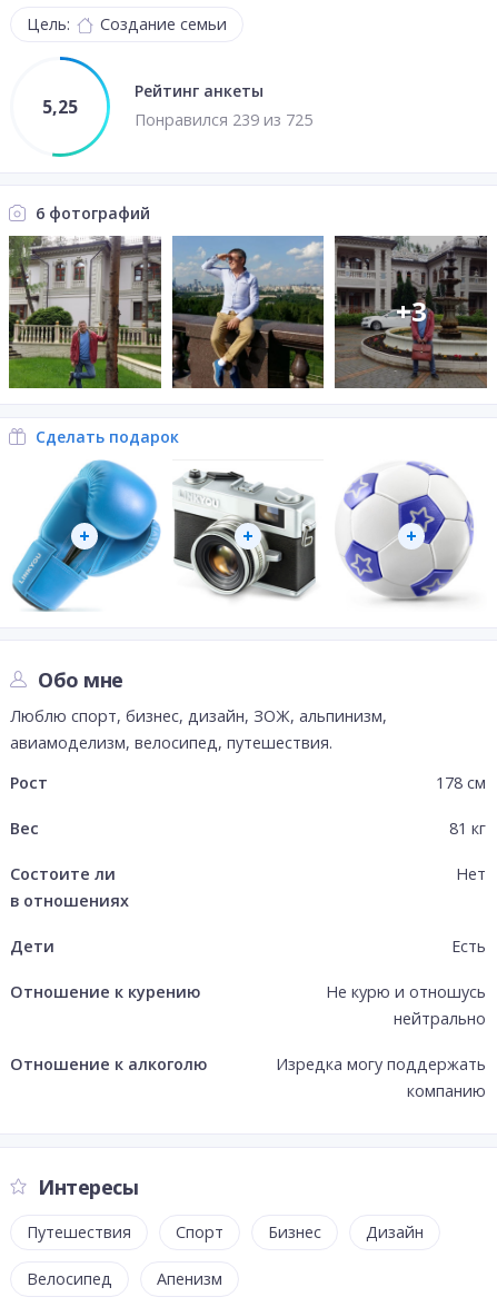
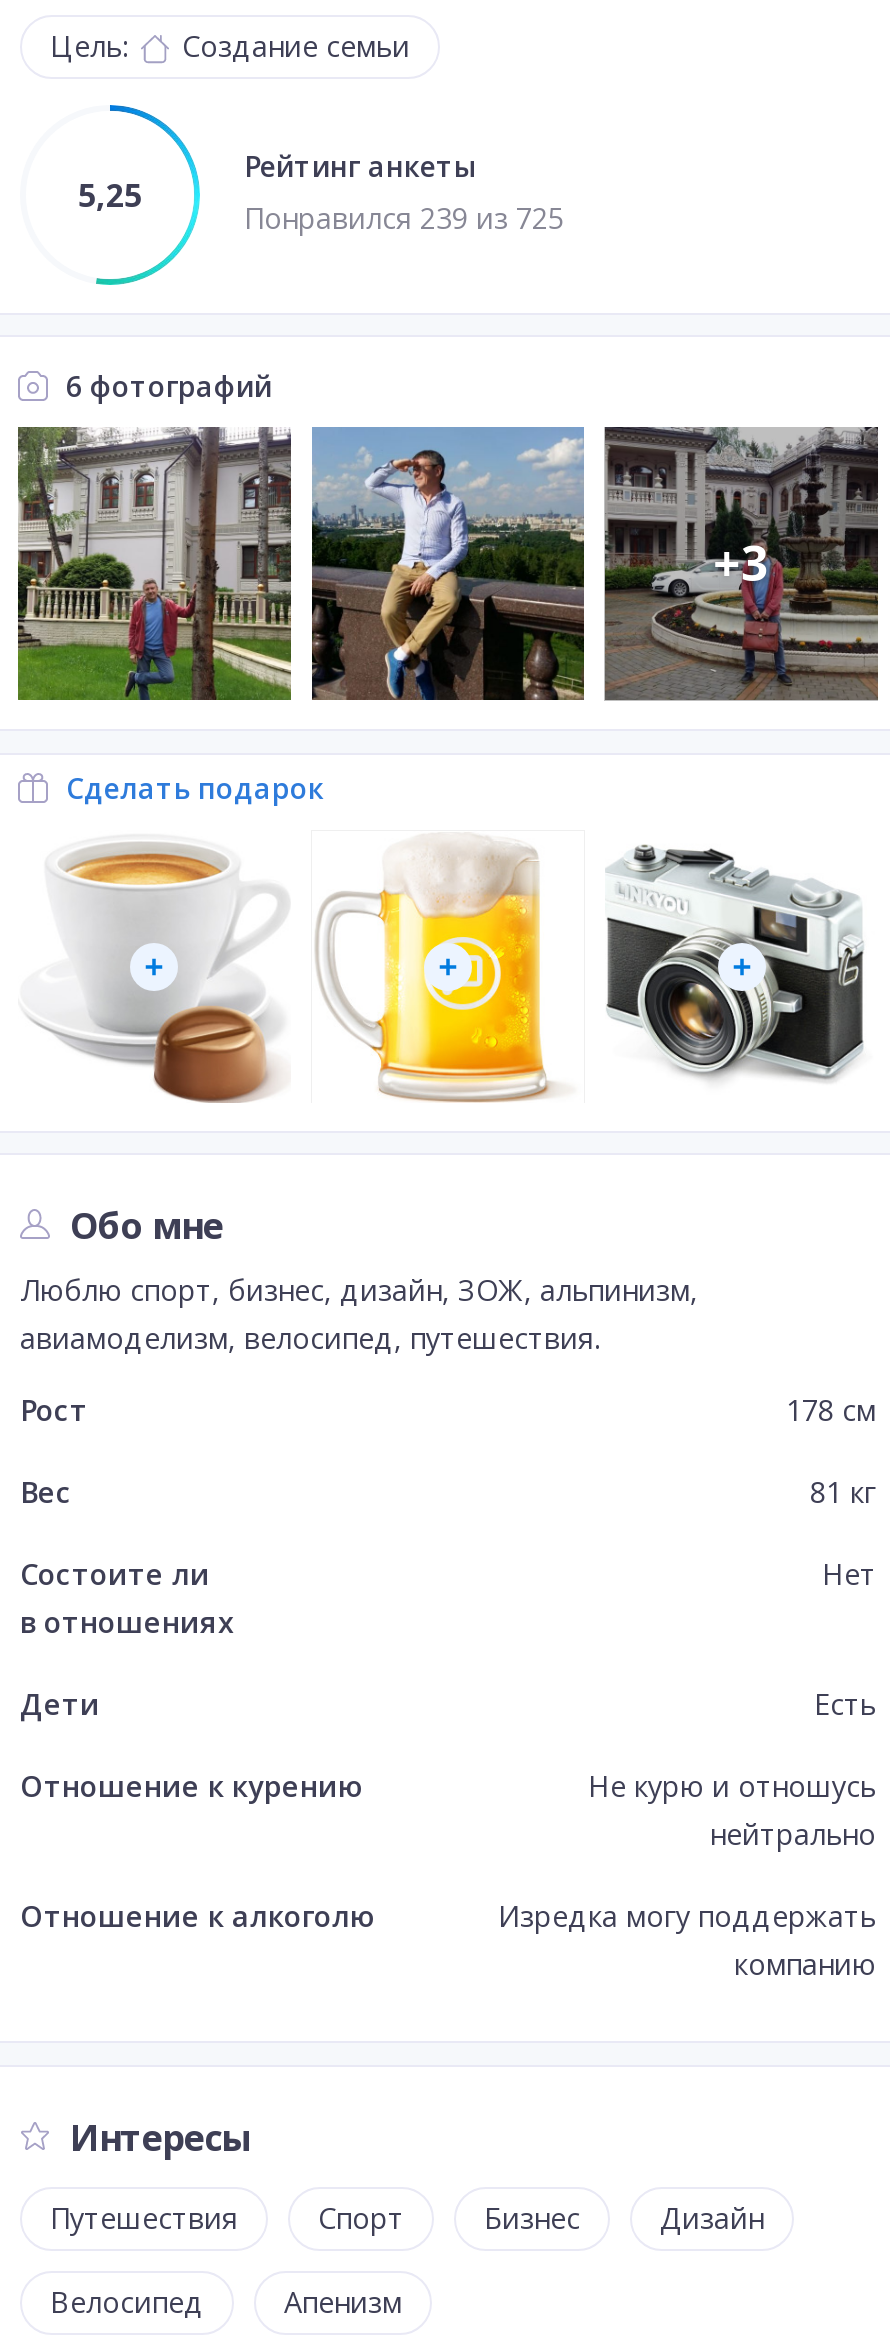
[11,459,161,613] [image] -> [24,831,290,1105] [image]
[337,461,478,604] [image] -> [606,833,864,1087] [image]
[173,467,317,611] [image] -> [316,841,568,1103] [image]

